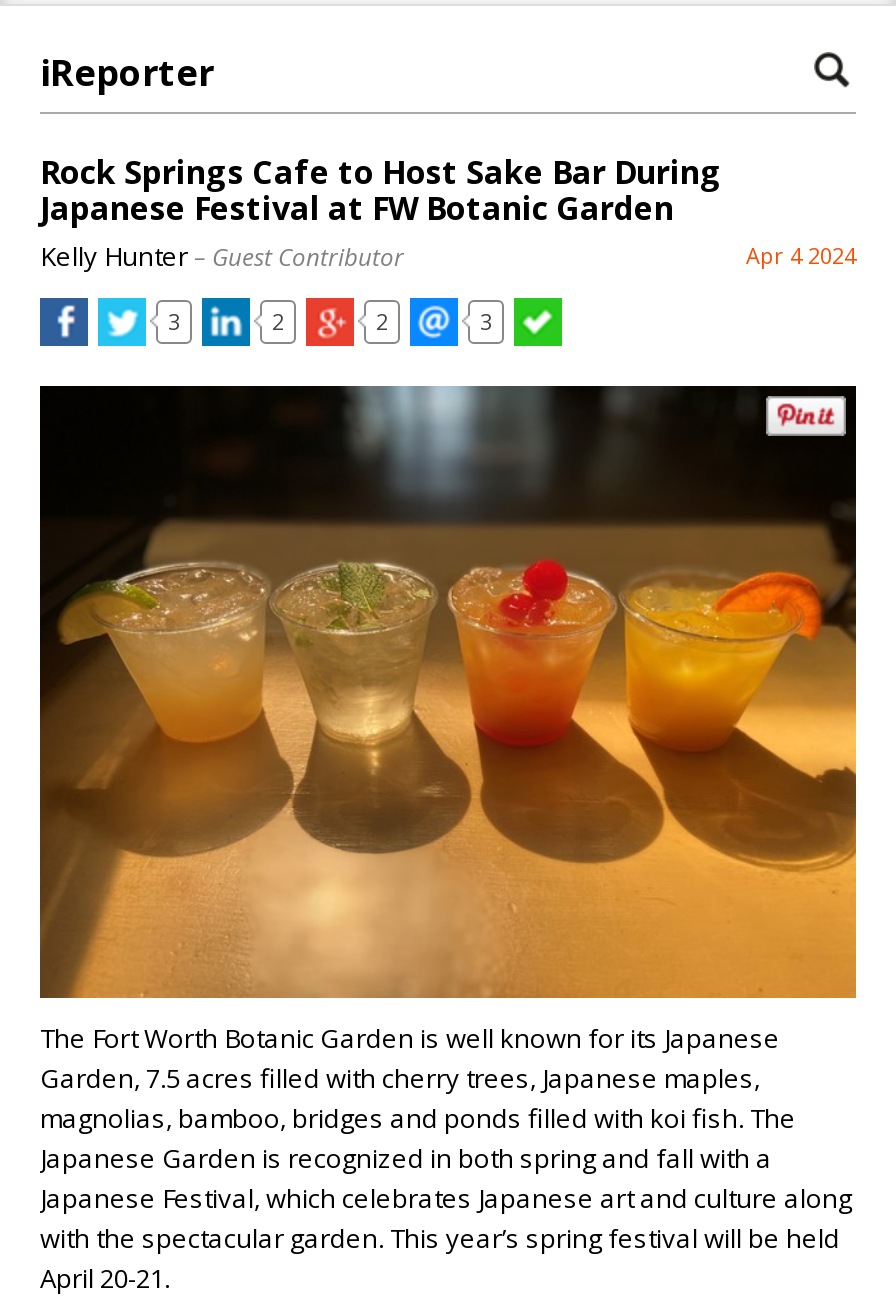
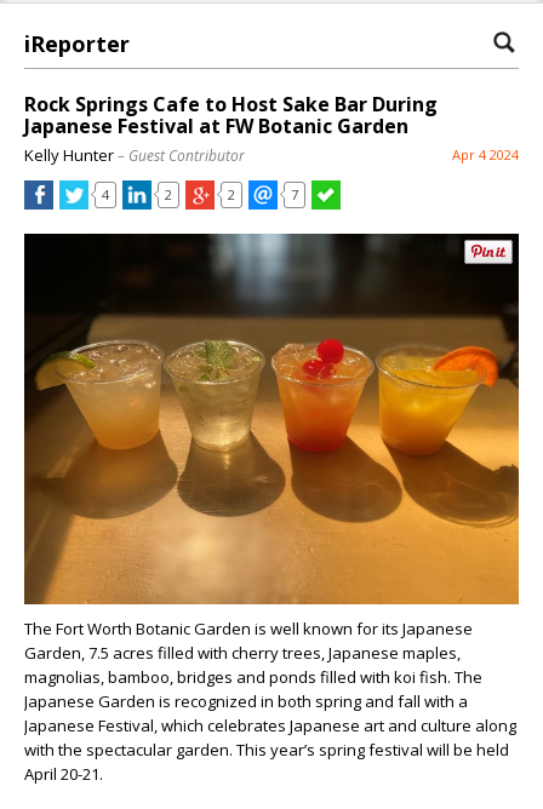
[168,305,180,335] 3 -> [102,185,109,203] 4
[480,305,492,335] 3 -> [291,185,298,203] 7

